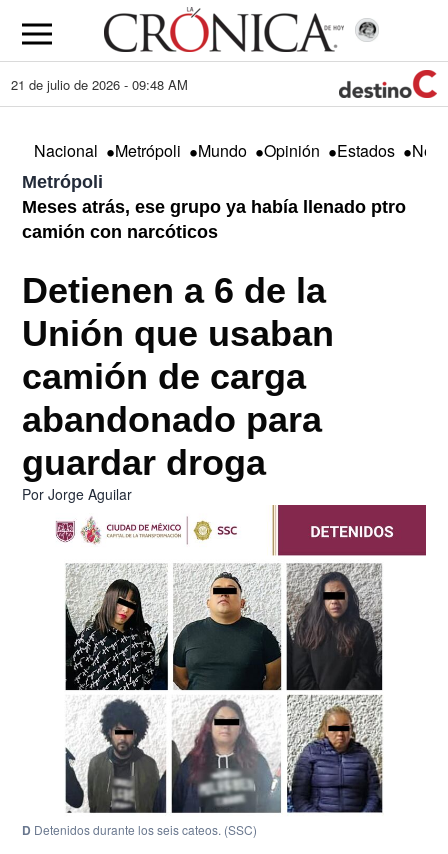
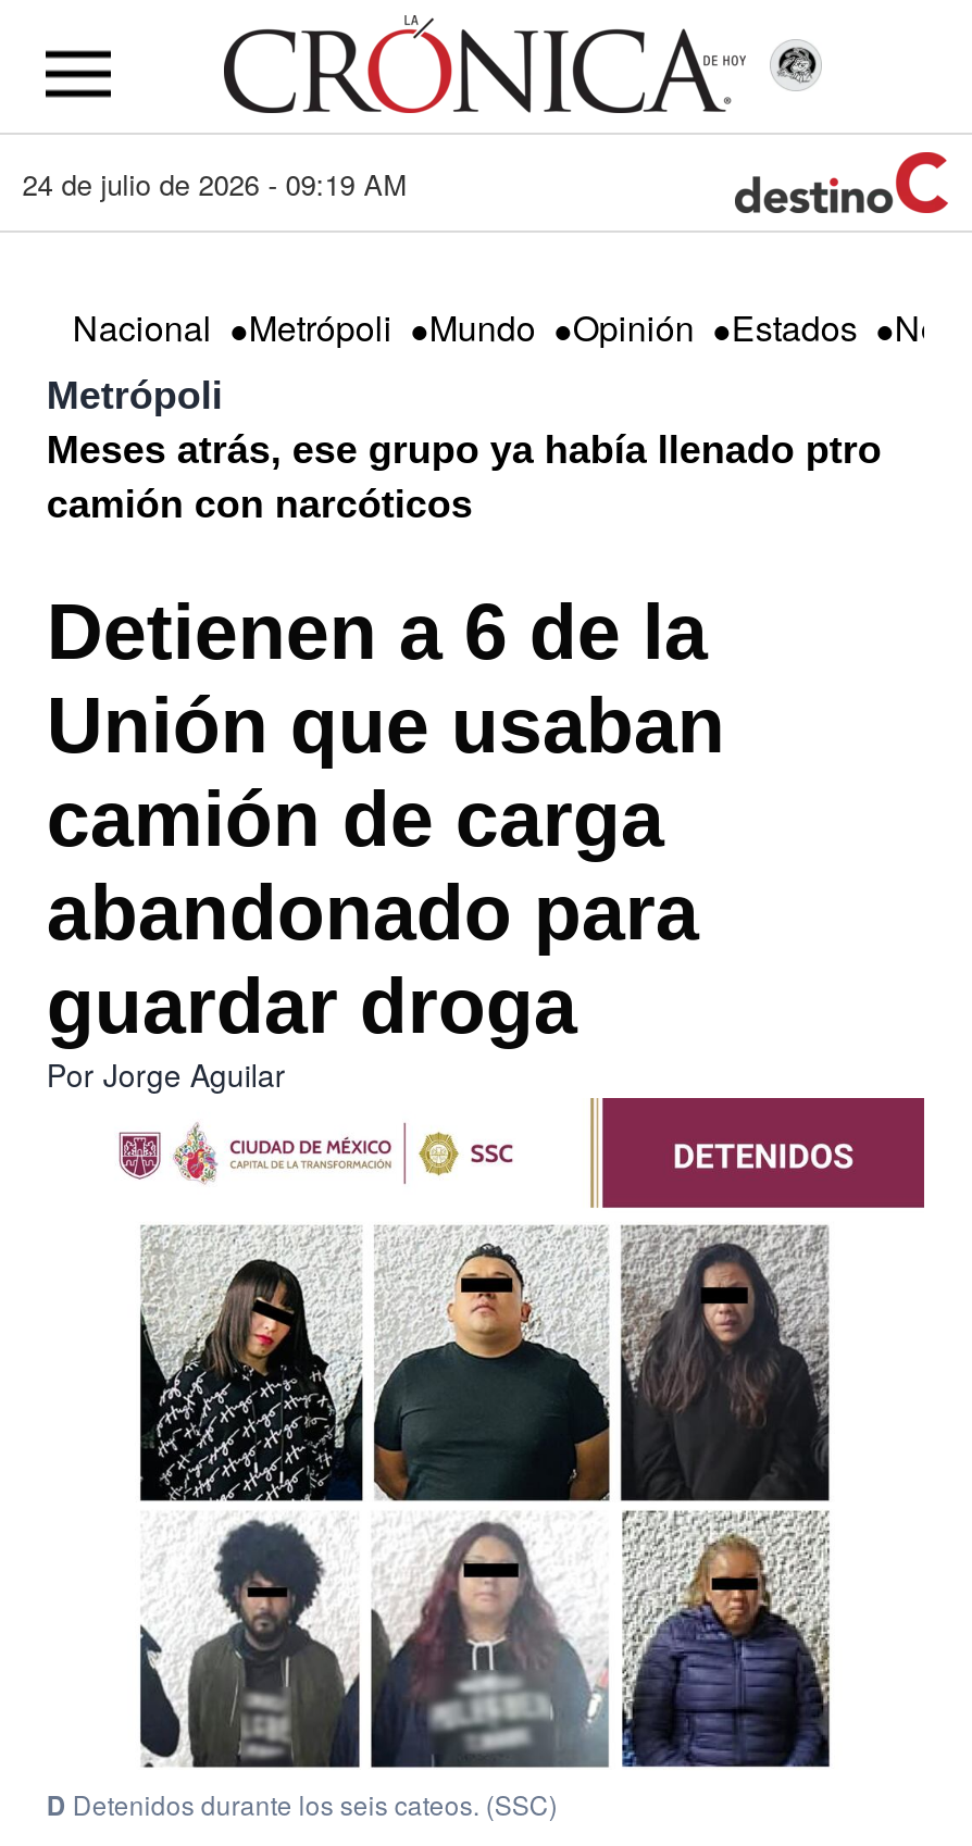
[11,74,188,93] 21 de julio de 2026 - 09:48 AM -> [22,162,407,203] 24 de julio de 2026 - 09:19 AM

